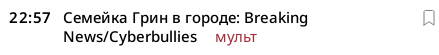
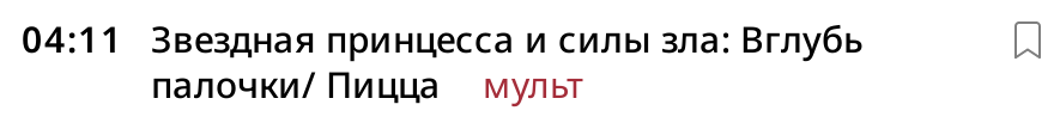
[9,7,308,46] 22:57 Семейка Грин в городе: Breaking | News/Cyberbullies -> [22,14,862,107] 04:11 Звездная принцесса и силы зла: Вглубь | палочки/ Пицца

